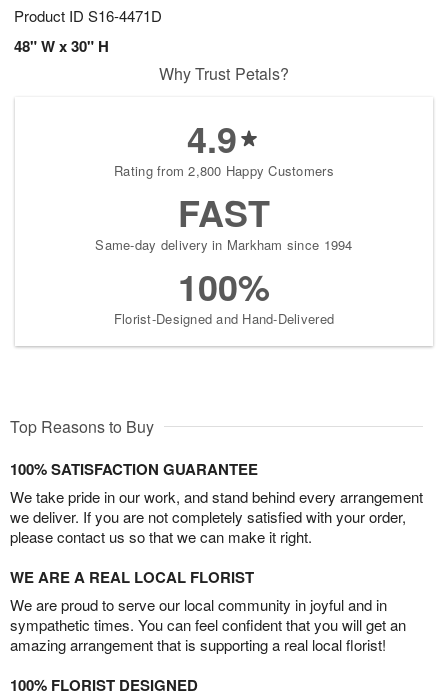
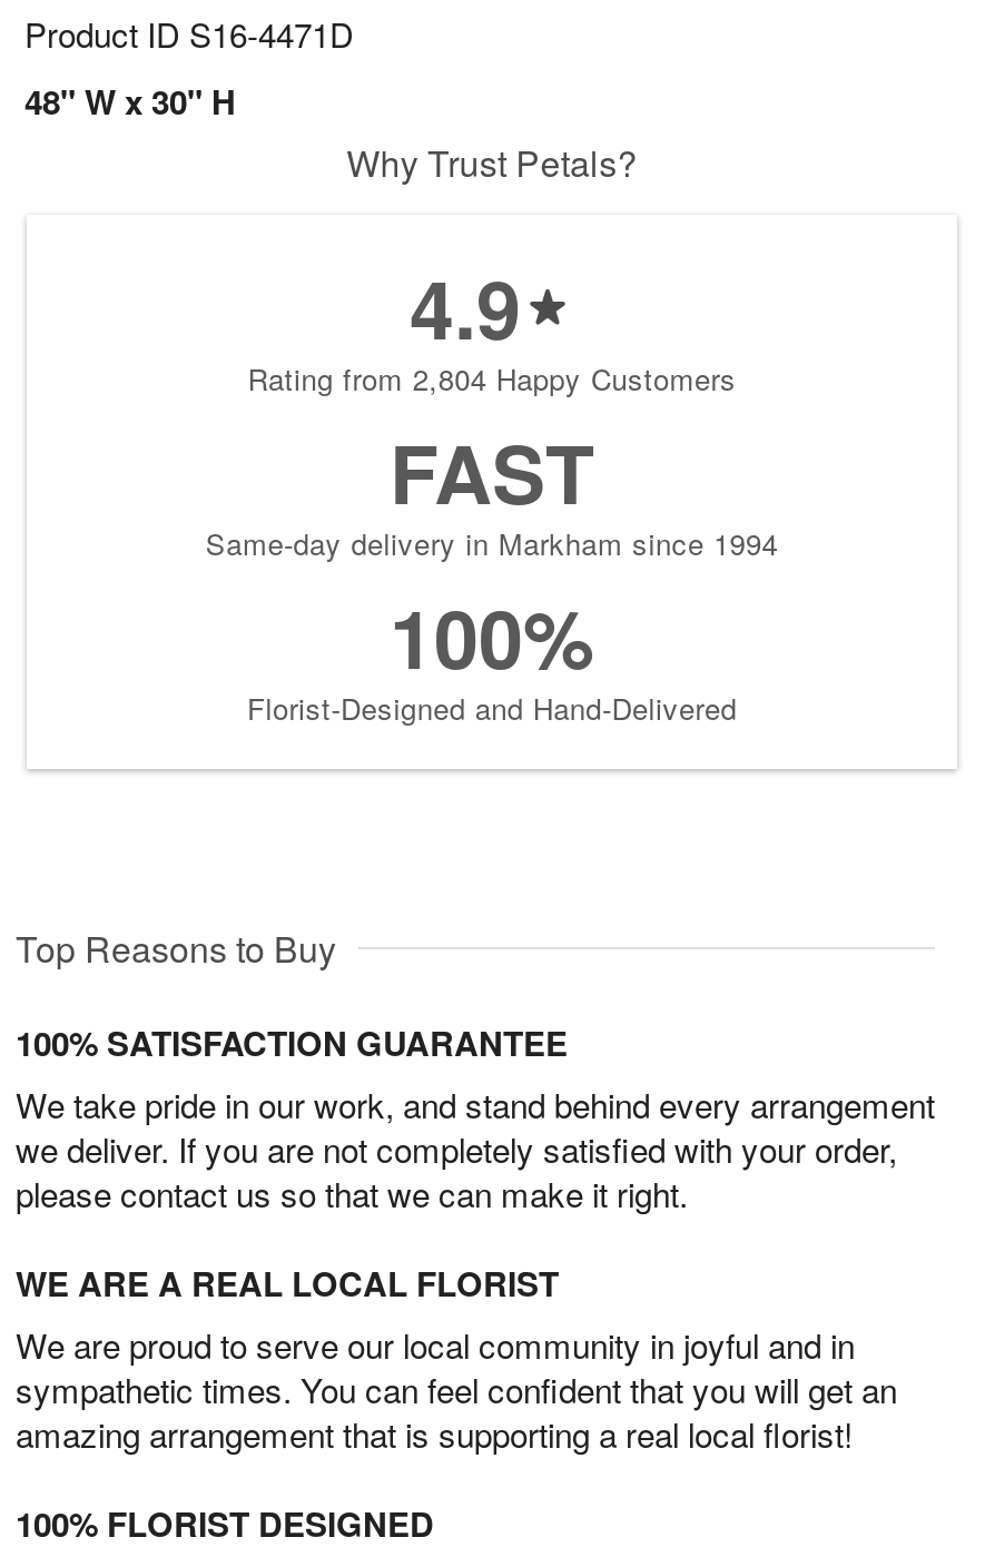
[114,161,334,180] Rating from 2,800 Happy Customers -> [248,358,736,400] Rating from 2,804 Happy Customers

